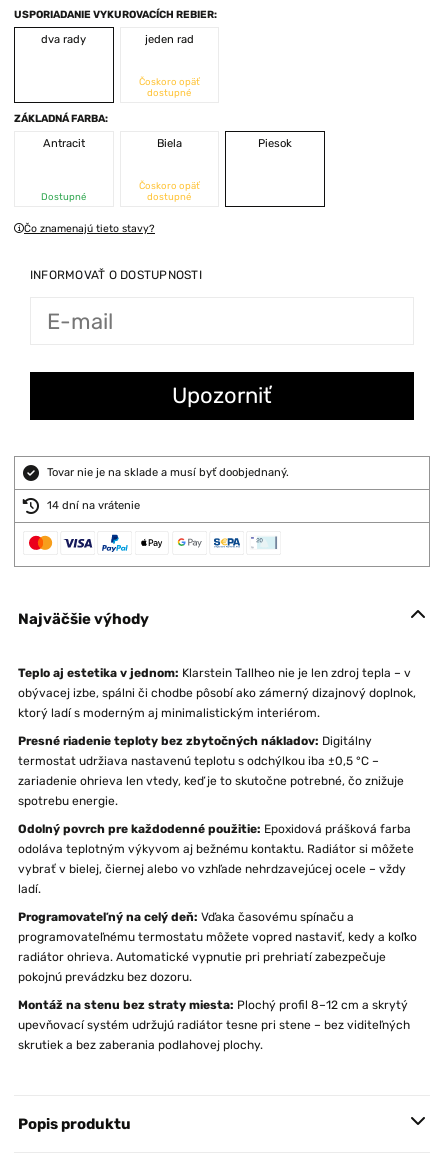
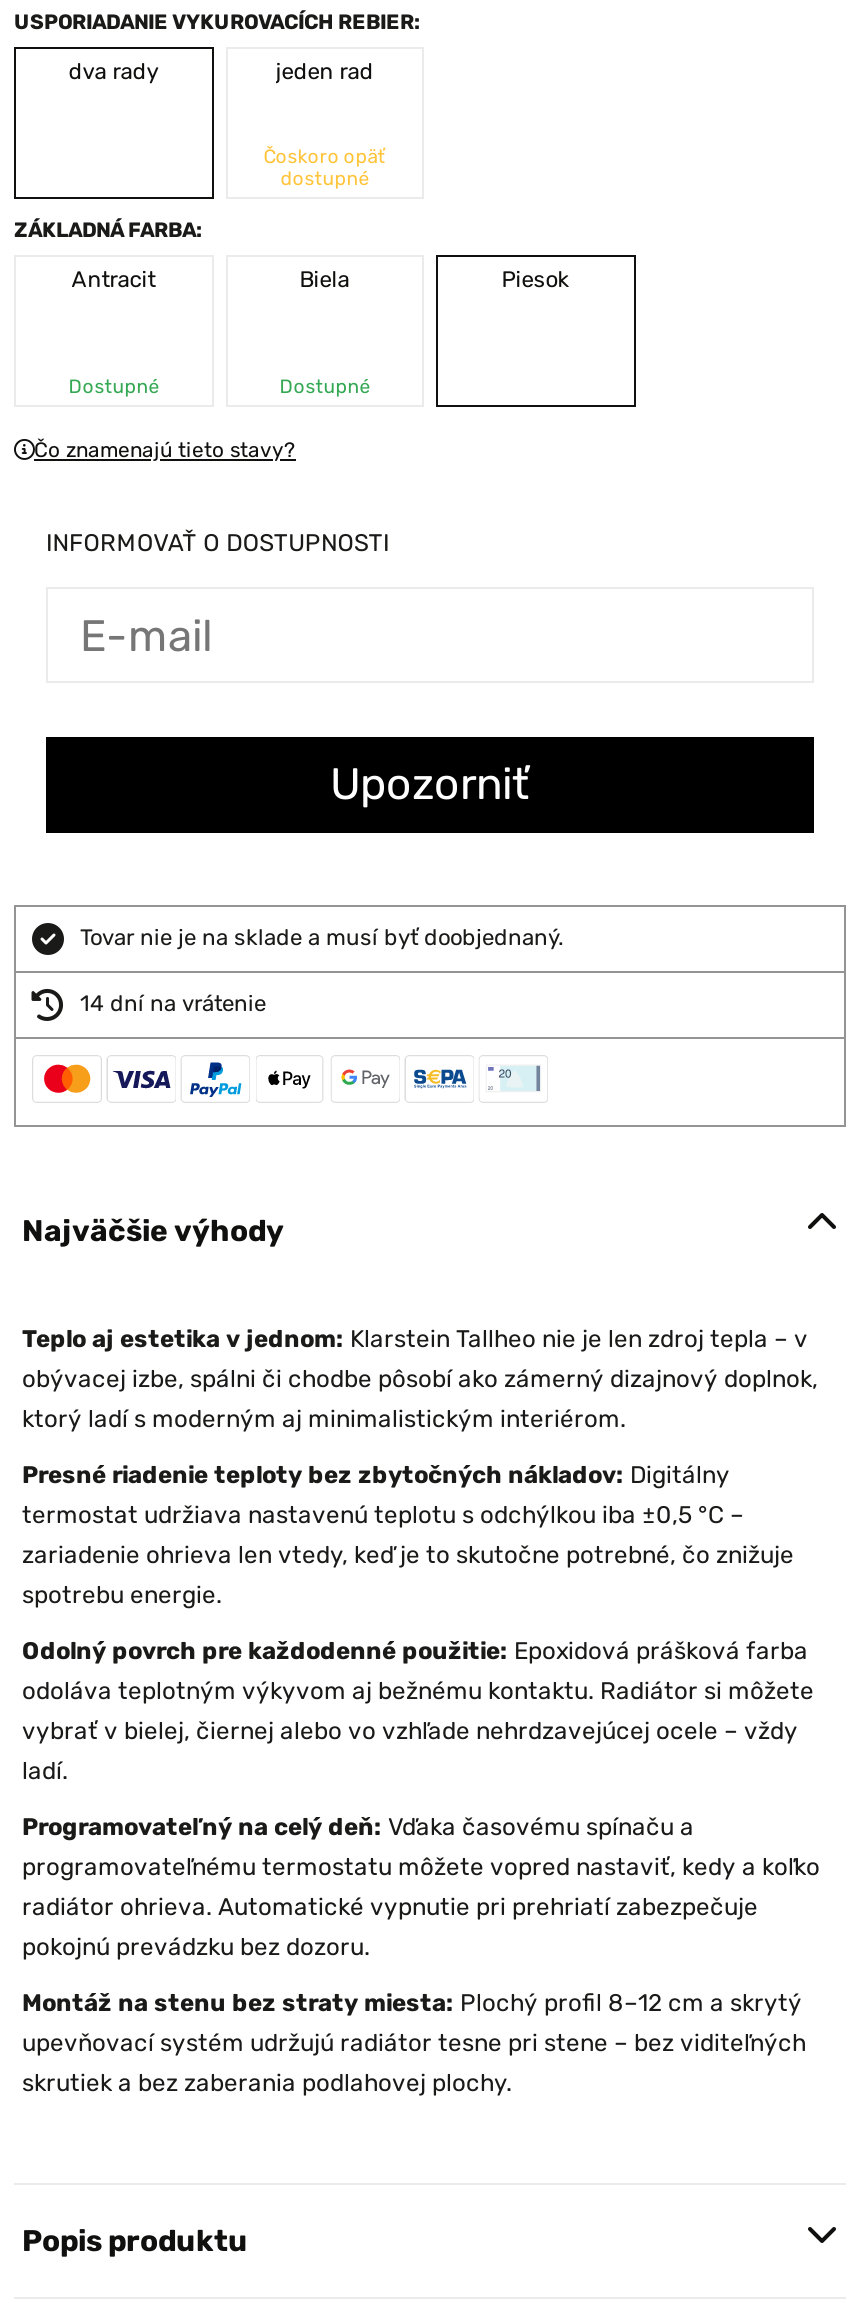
[139,180,200,202] Čoskoro opäť | dostupné -> [280,376,370,398] Dostupné

